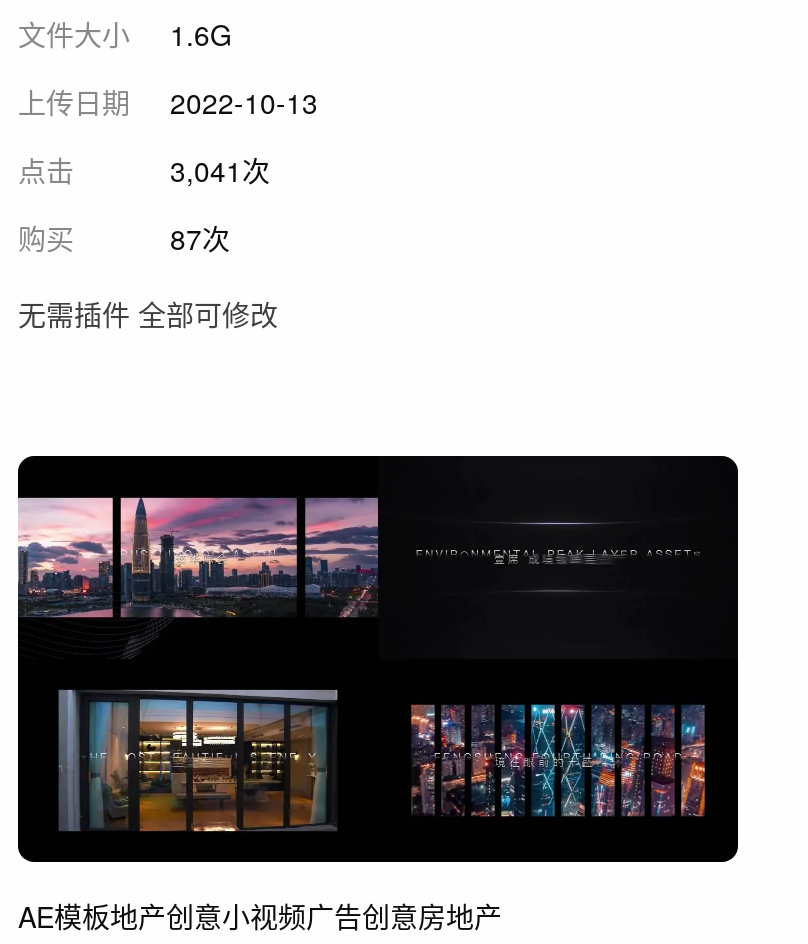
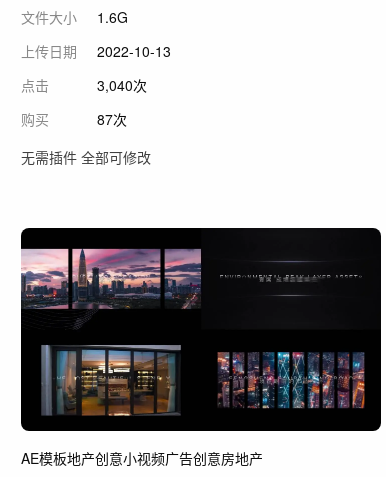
[170,150,270,190] 3,041次 -> [97,75,147,95] 3,040次

